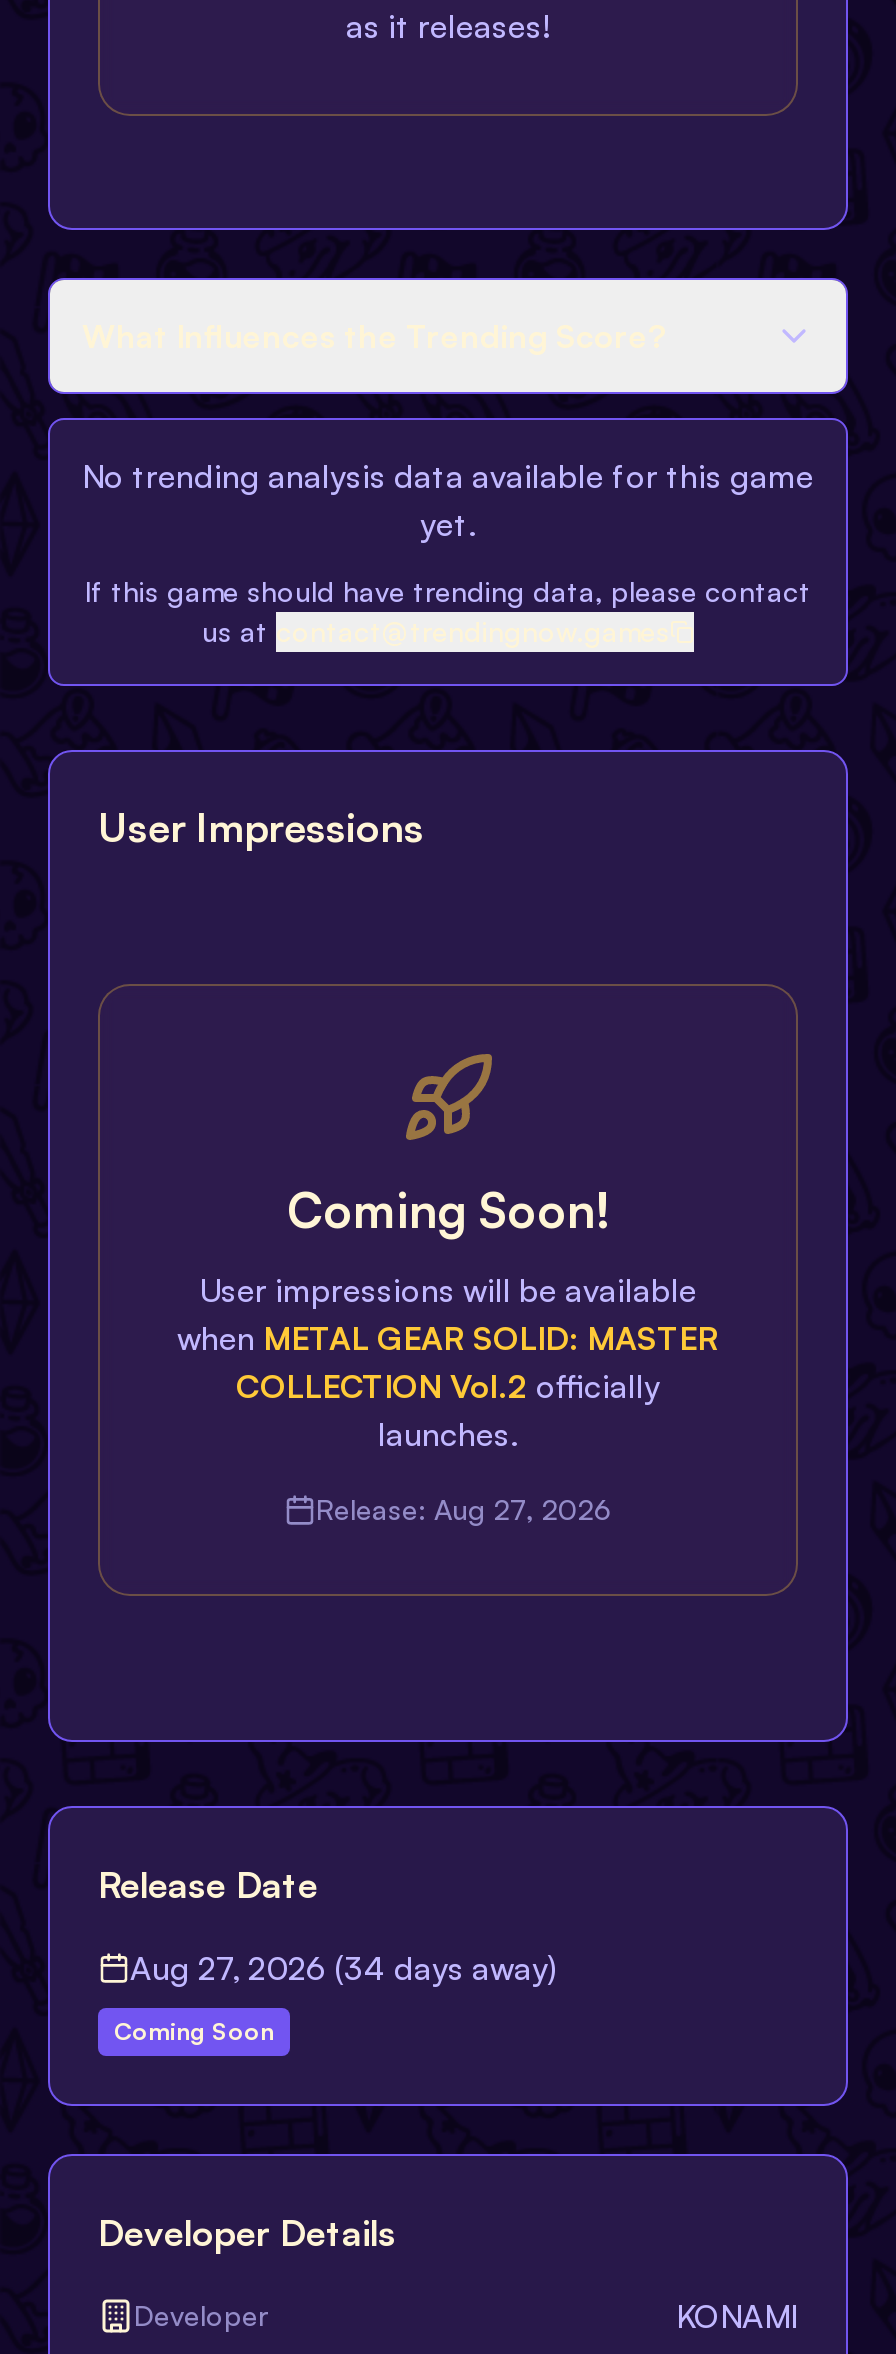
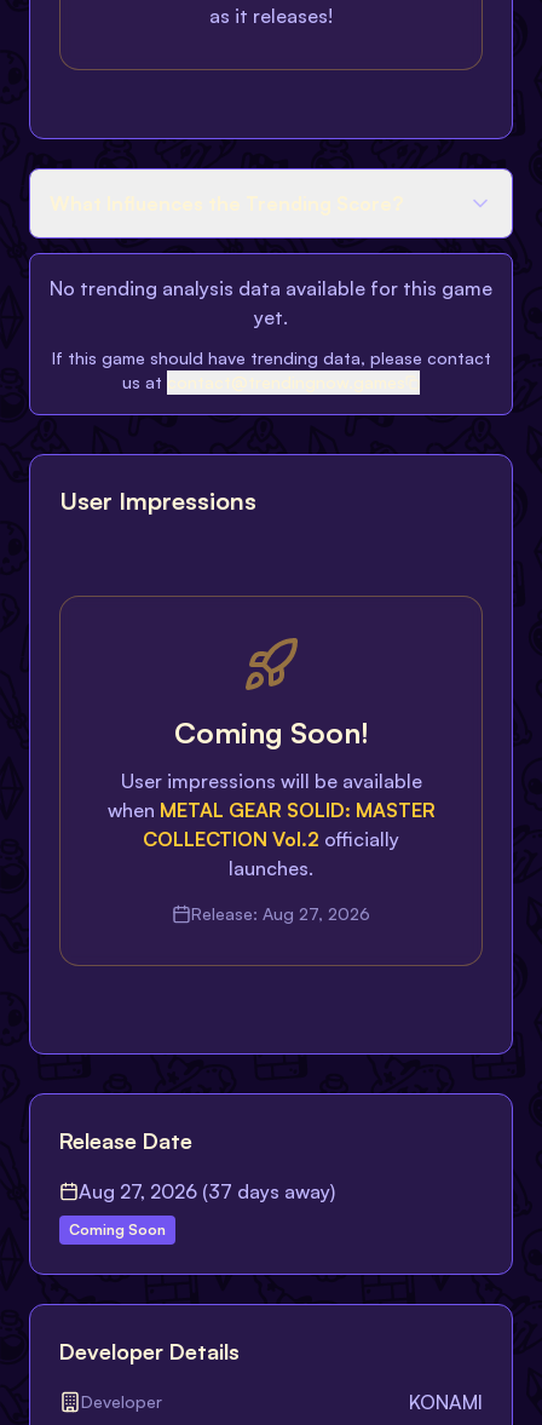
[130,1948,556,1988] Aug 27, 2026 (34 days away) -> [79,1179,335,1203] Aug 27, 2026 (37 days away)

